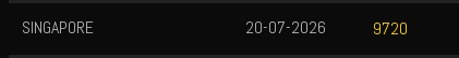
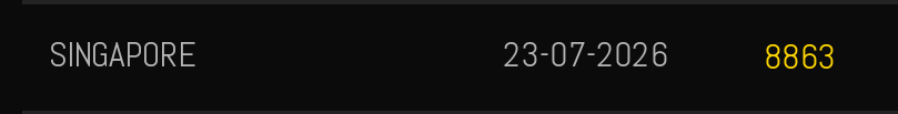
[245,18,326,39] 20-07-2026 -> [503,34,668,78] 23-07-2026
[373,18,408,40] 9720 -> [764,35,835,79] 8863

